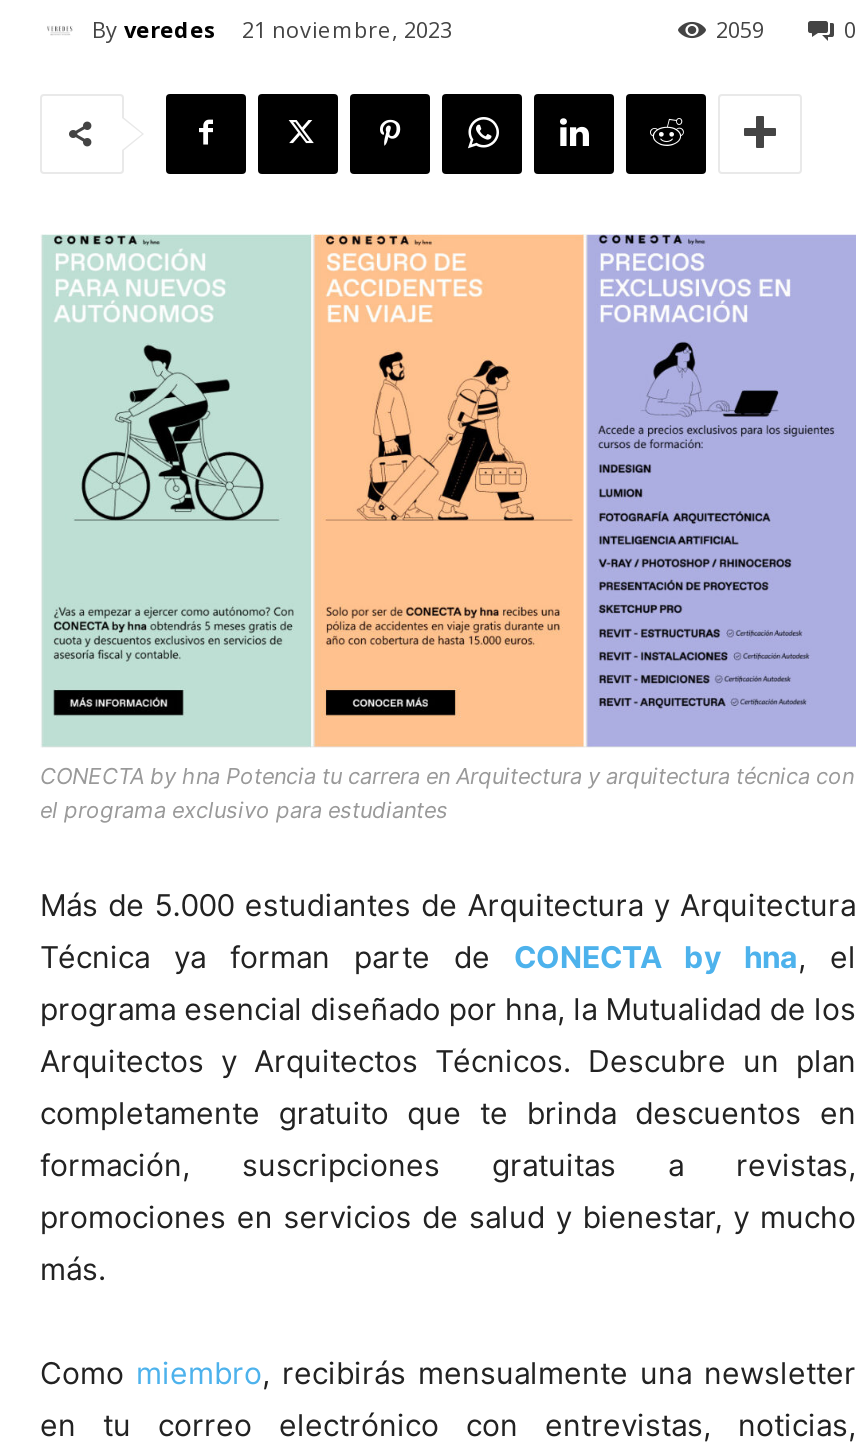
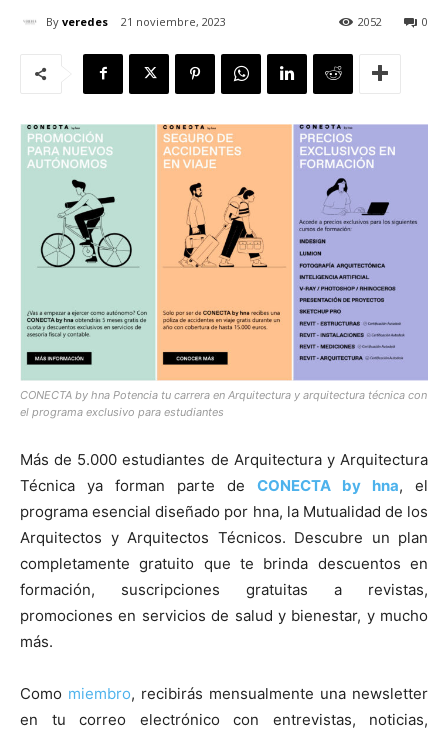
[716,15,764,45] 2059 -> [358,14,382,29] 2052

